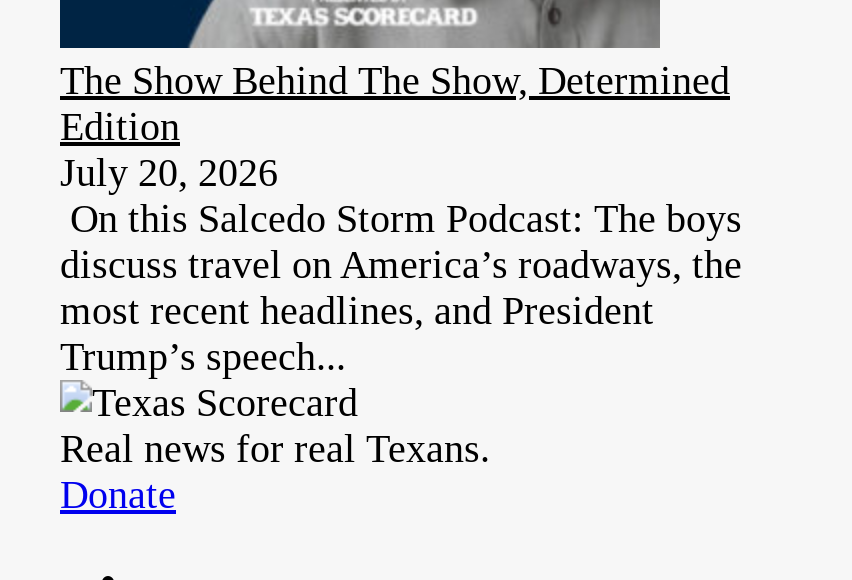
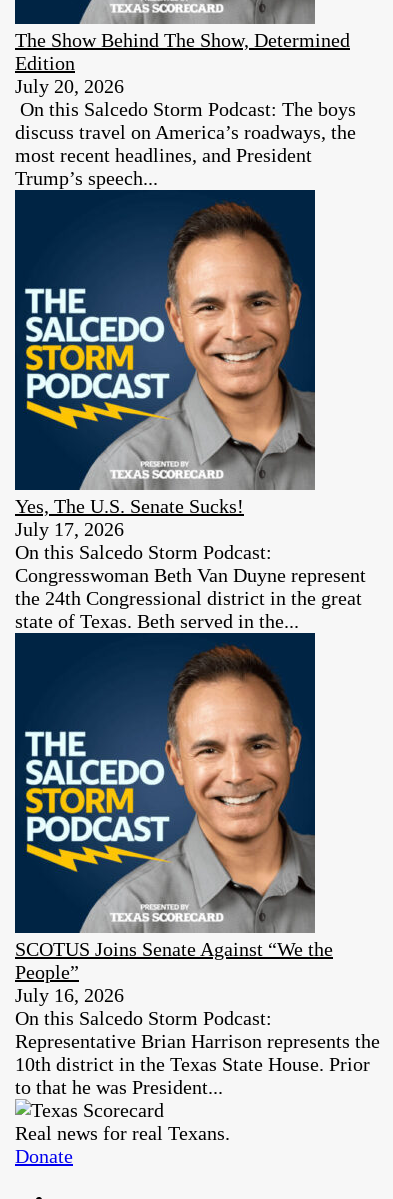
none -> [15,189,366,632] [image] | Yes, The U.S. Senate Sucks! | July 17, 2026 | On this Salcedo Storm Podcast: | Congresswoman Beth Van Duyne represent | the 24th Congressional district in the great | state of Texas. Beth served in the...
none -> [15,634,380,1098] [image] | SCOTUS Joins Senate Against “We the | People” | July 16, 2026 | On this Salcedo Storm Podcast: | Representative Brian Harrison represents the | 10th district in the Texas State House. Prior | to that he was President...

